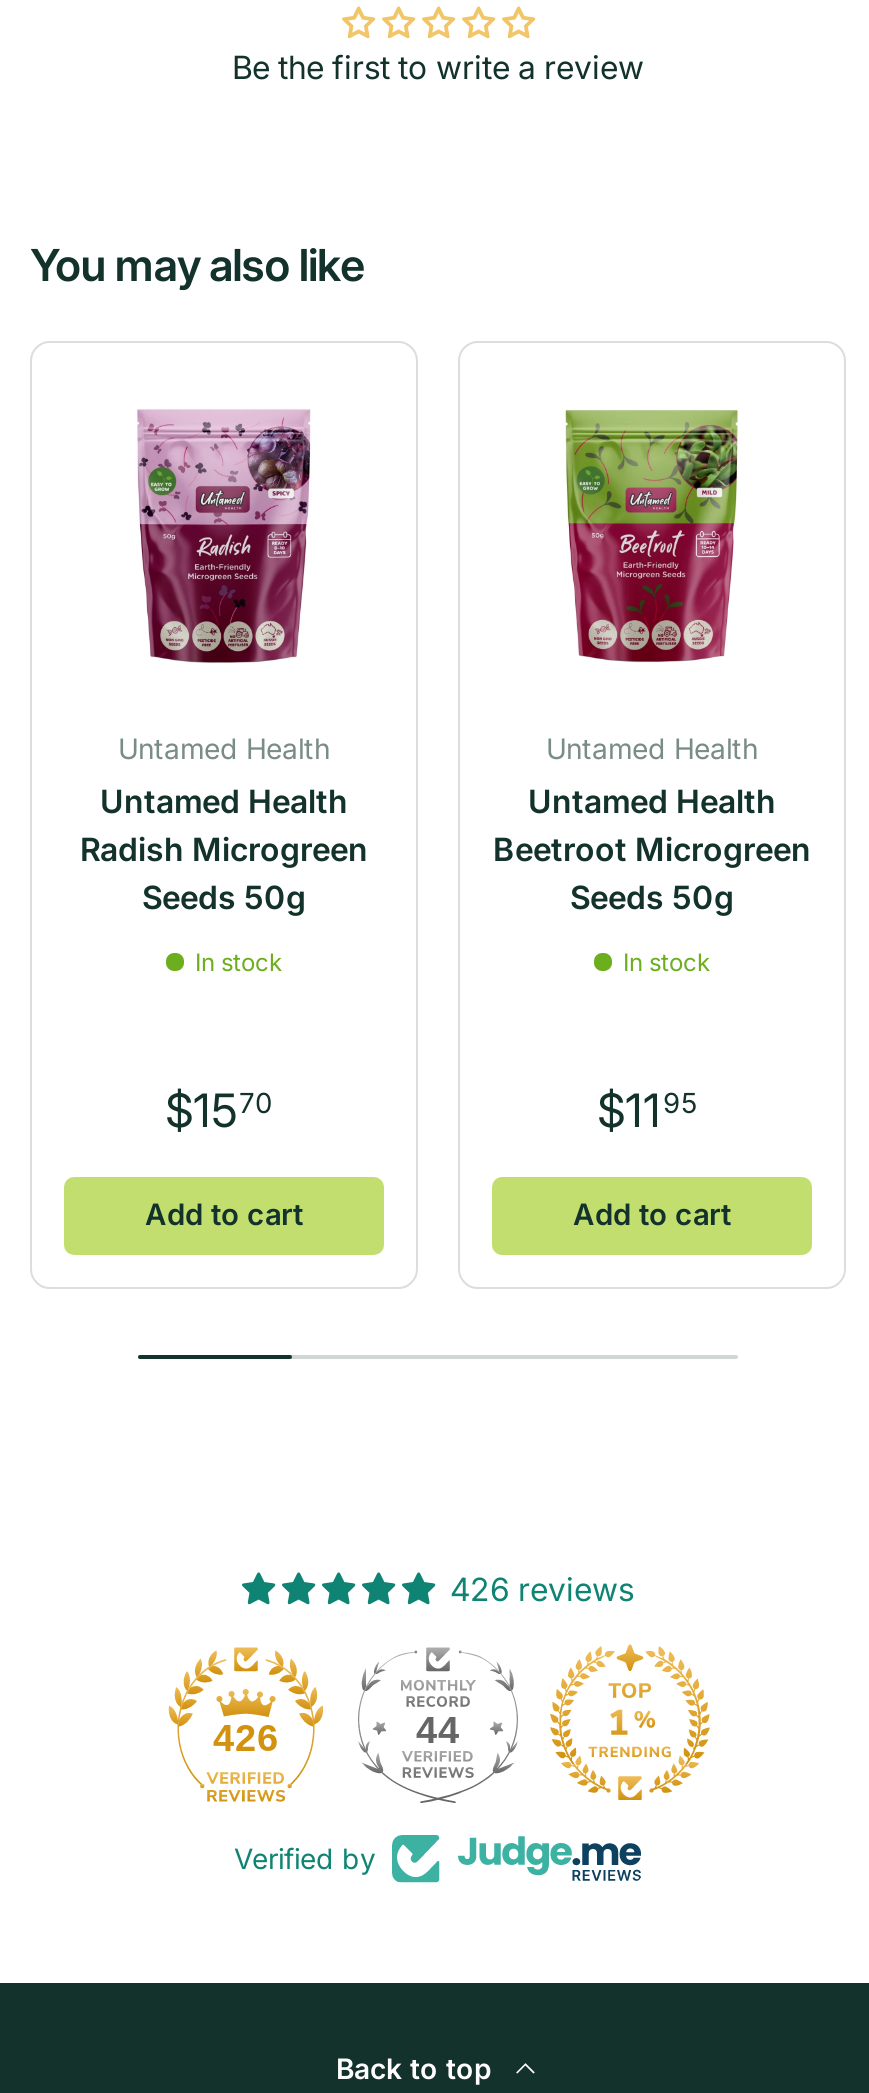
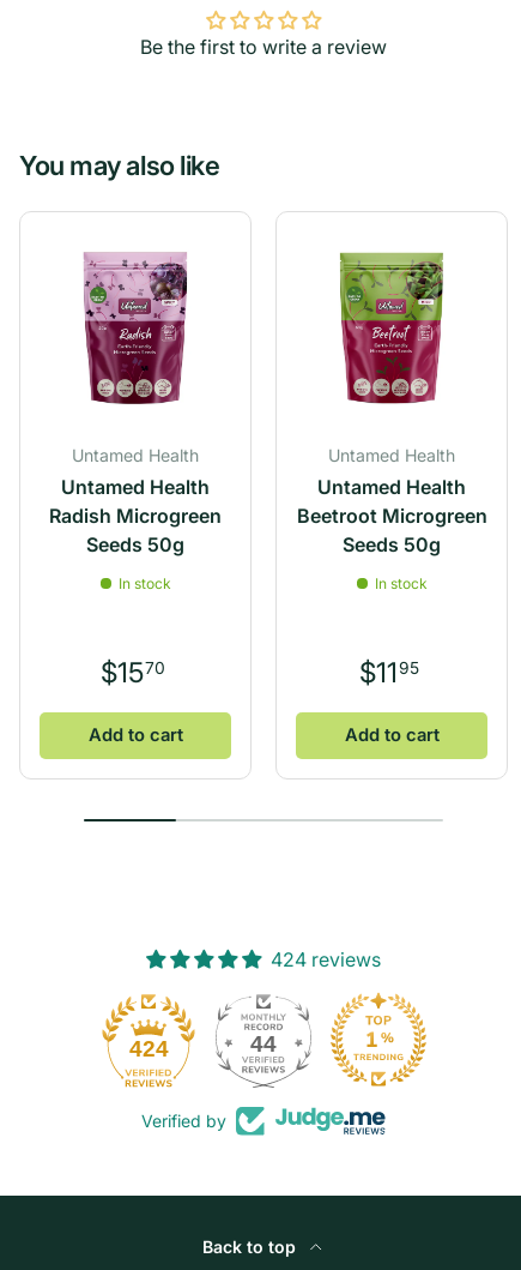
[450,1569,634,1609] 426 reviews -> [271,947,381,971] 424 reviews
[213,1717,279,1759] 426 -> [129,1036,168,1061] 424

